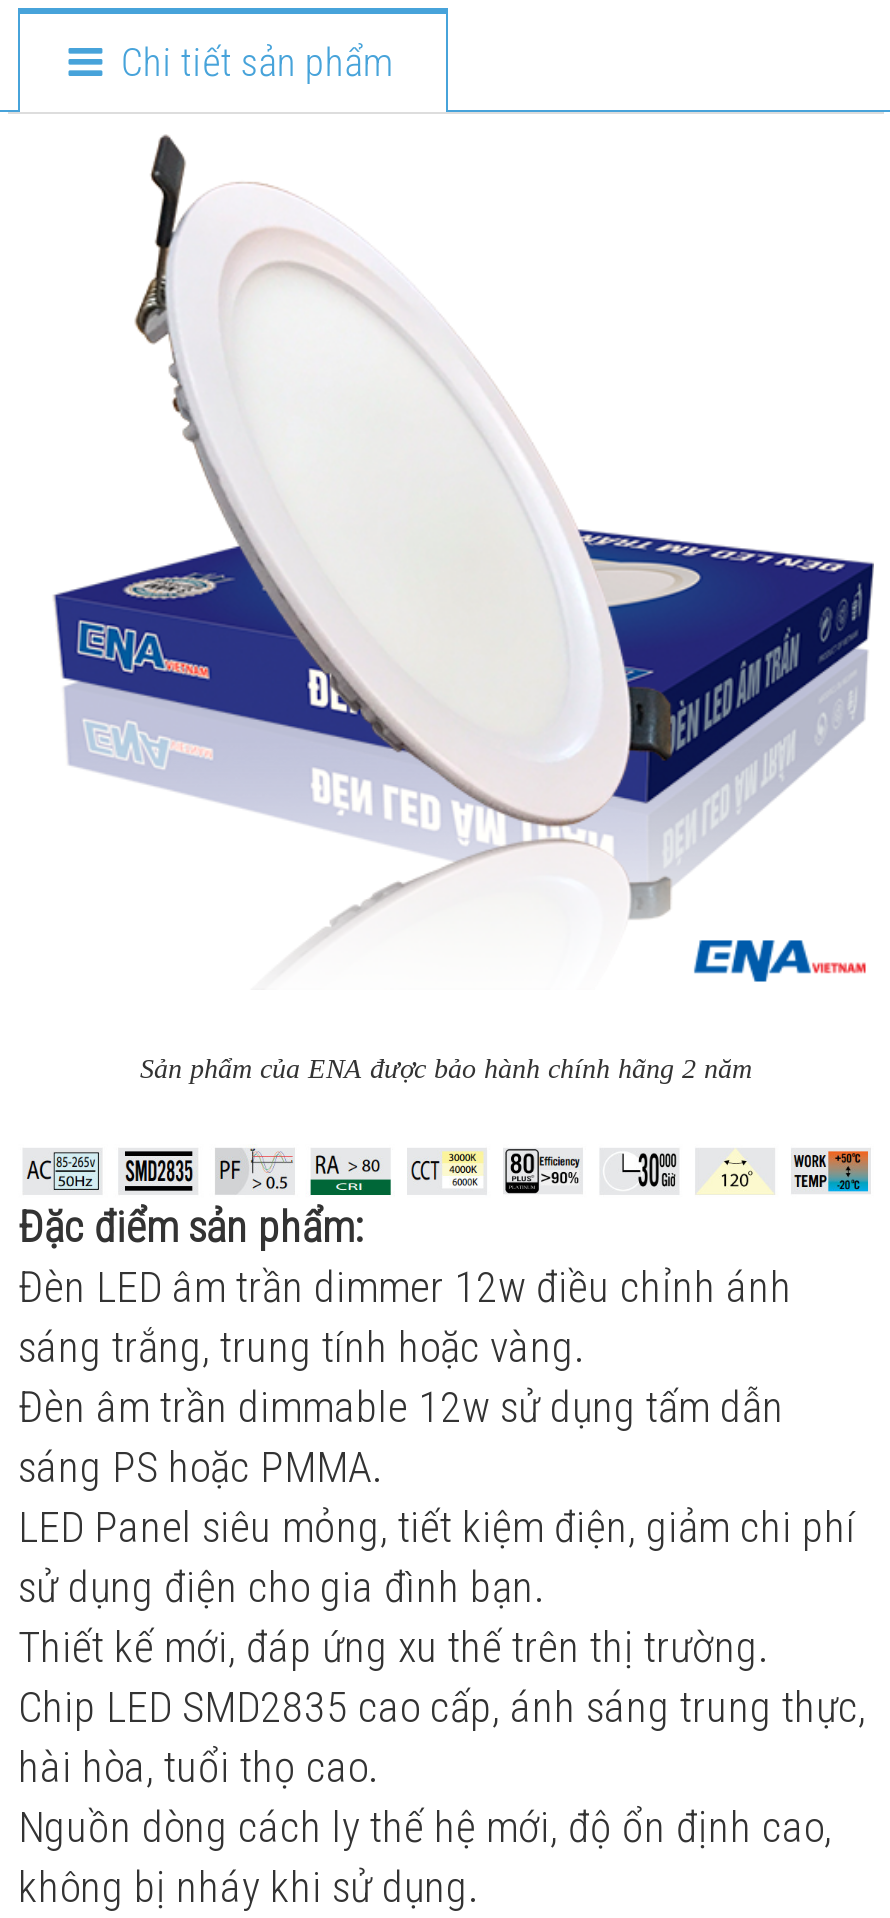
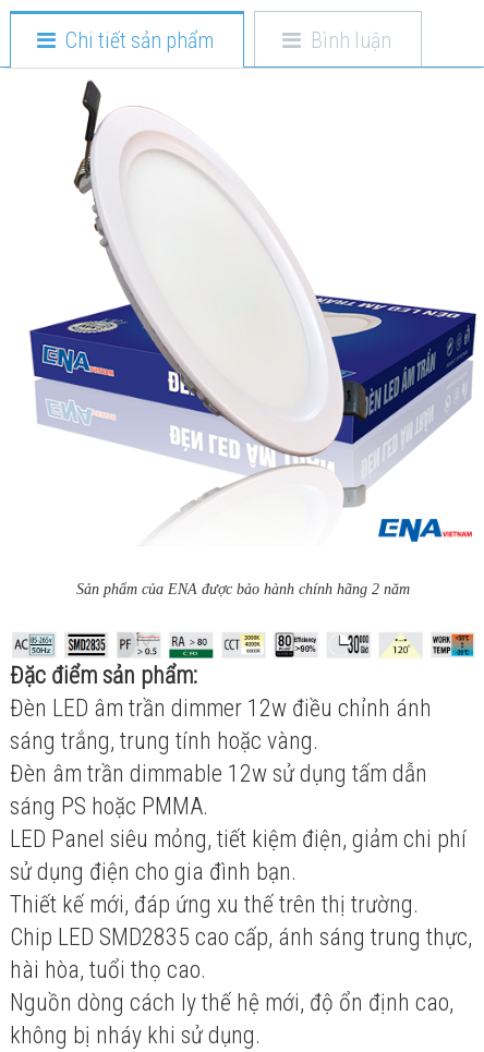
none -> [310,28,391,53] Bình luận

